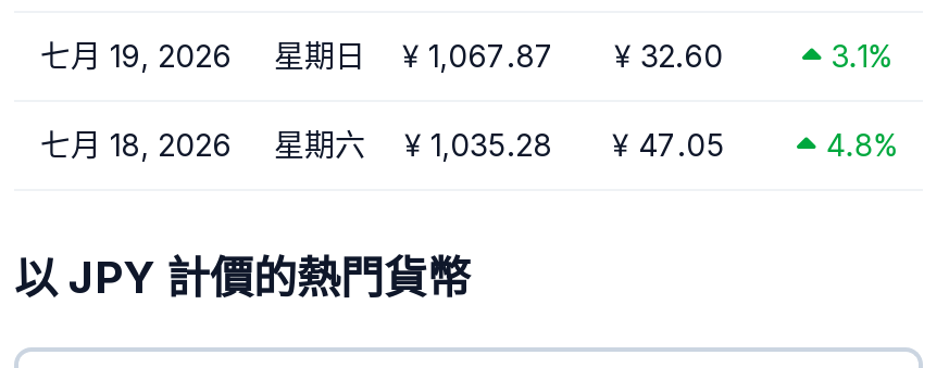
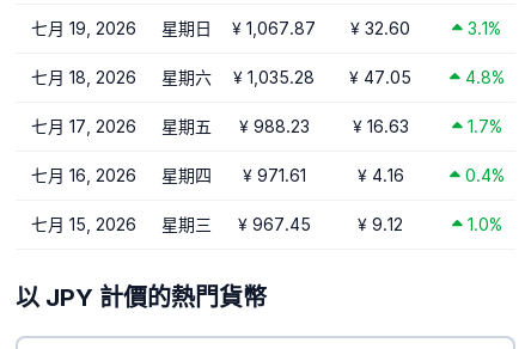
none -> [31,116,504,234] 七月 17, 2026 | 星期五 | ¥ 988.23 | ¥ 16.63 | 1.7% | 七月 16, 2026 | 星期四 | ¥ 971.61 | ¥ 4.16 | 0.4% | 七月 15, 2026 | 星期三 | ¥ 967.45 | ¥ 9.12 | 1.0%

